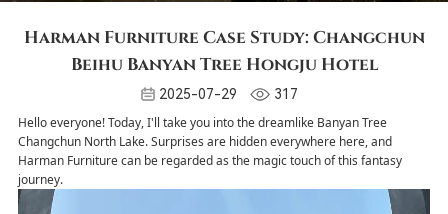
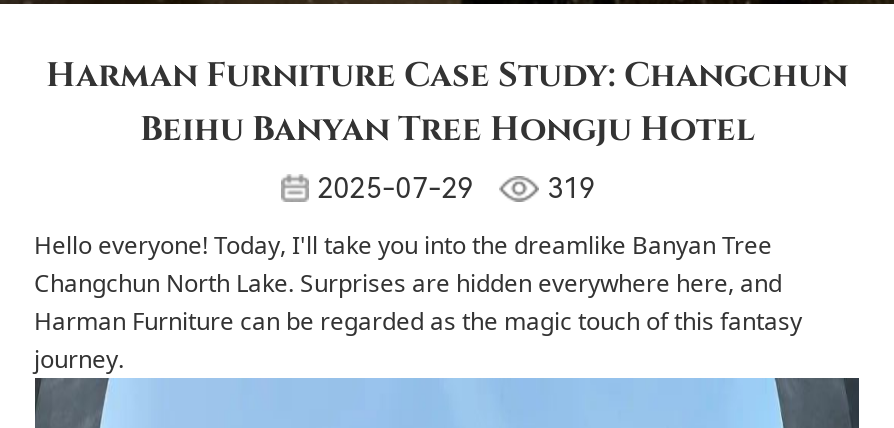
[274,86,298,102] 317 -> [548,171,596,203] 319

